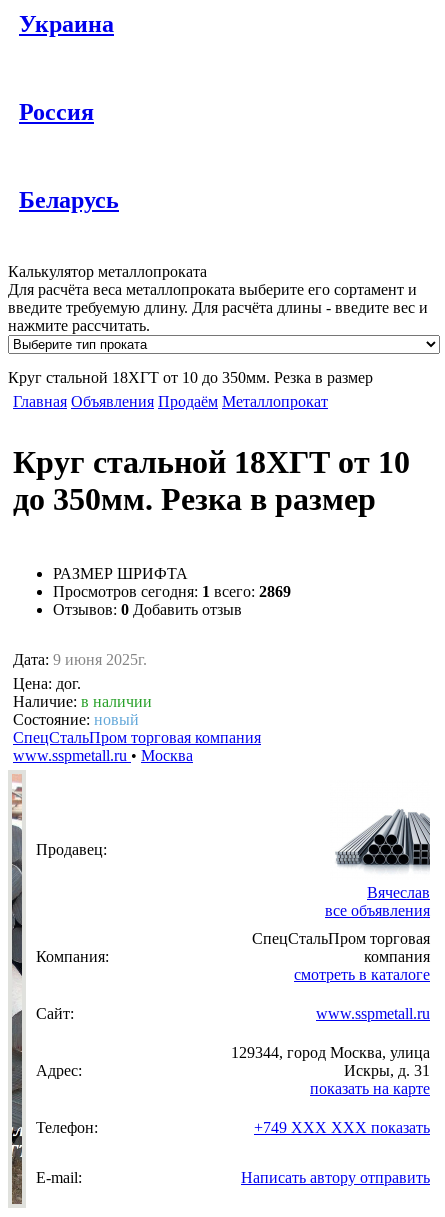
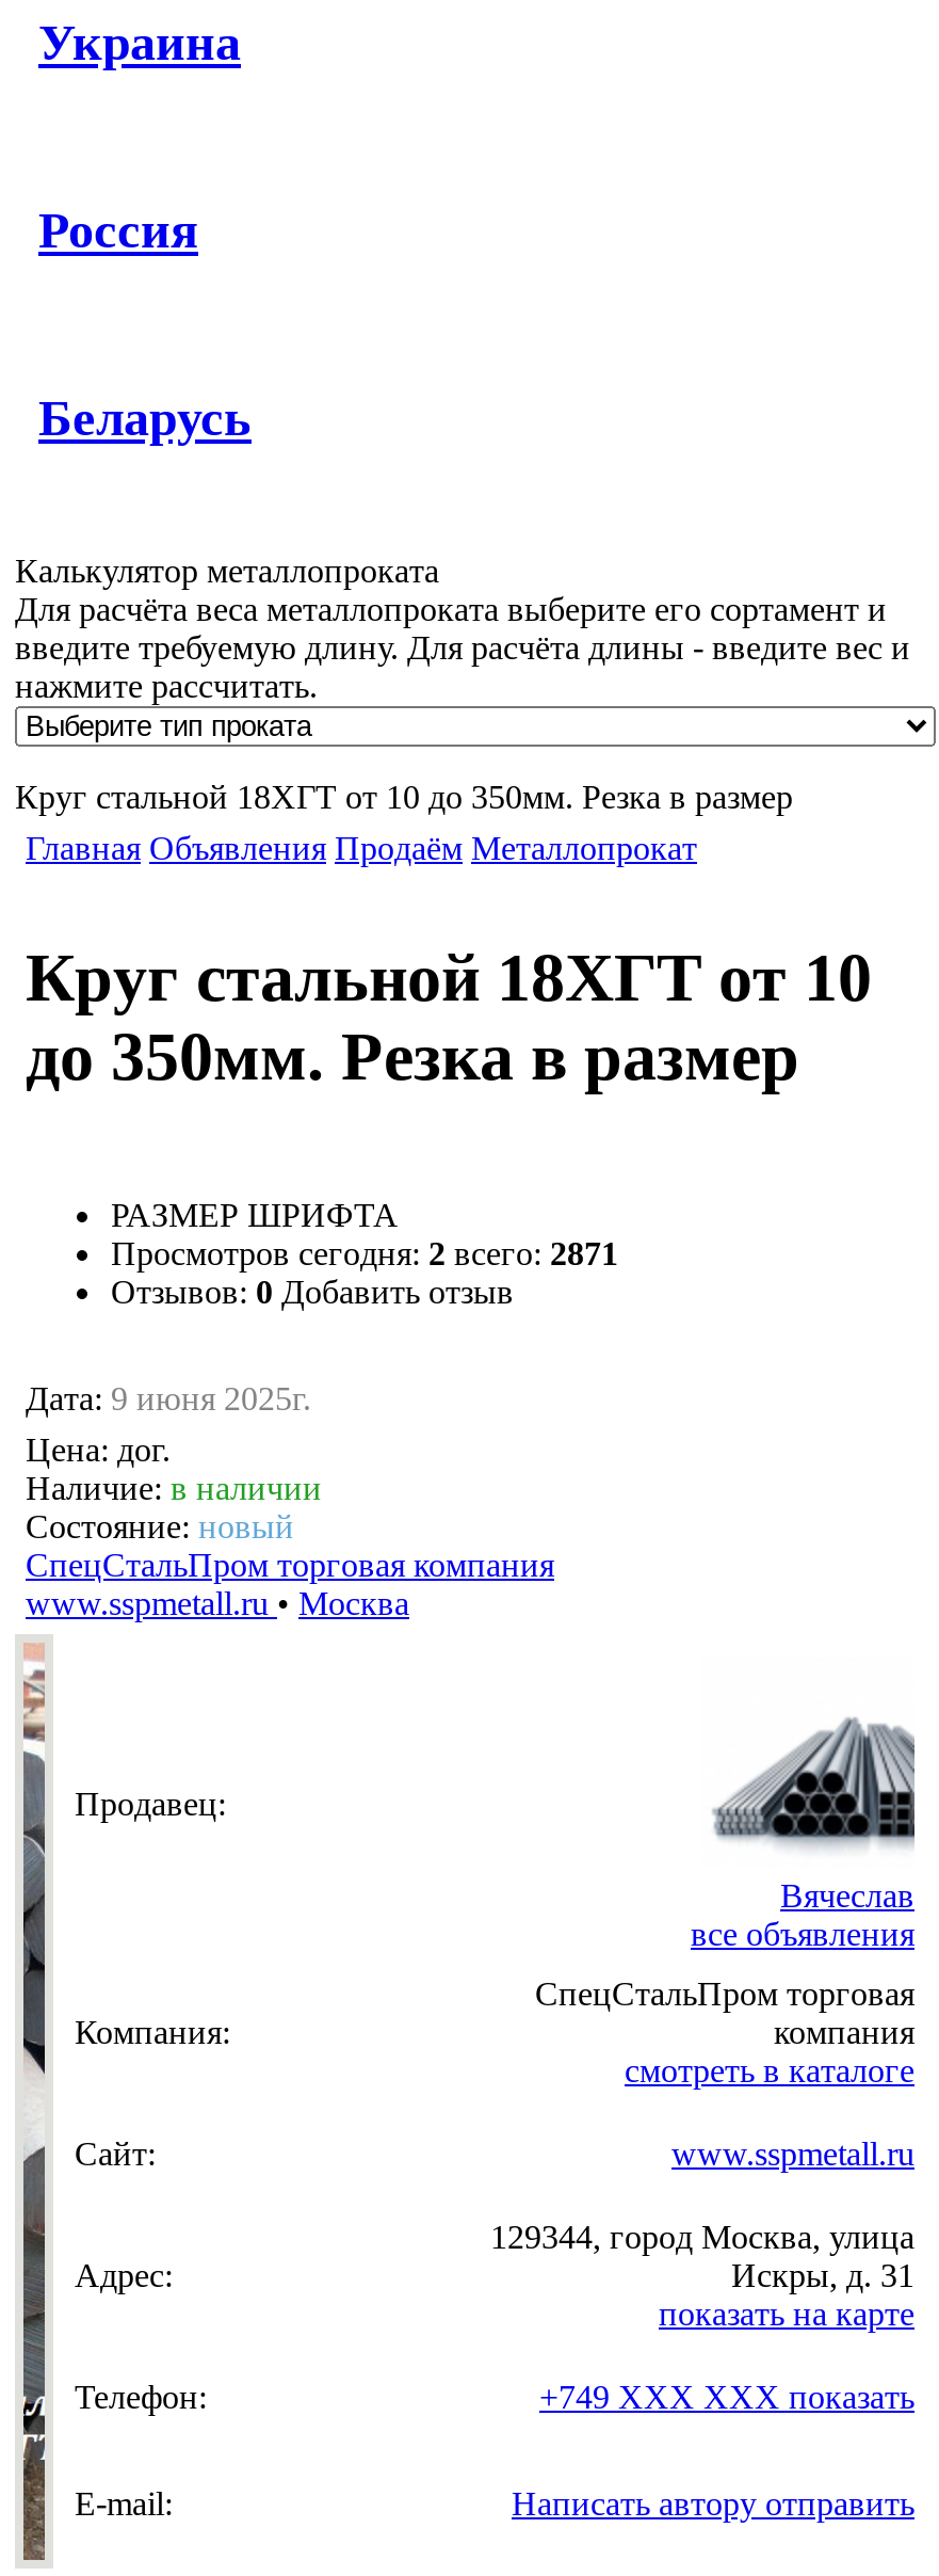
[53,583,291,600] Просмотров сегодня: 1 всего: 2869 -> [111,1236,618,1272] Просмотров сегодня: 2 всего: 2871

